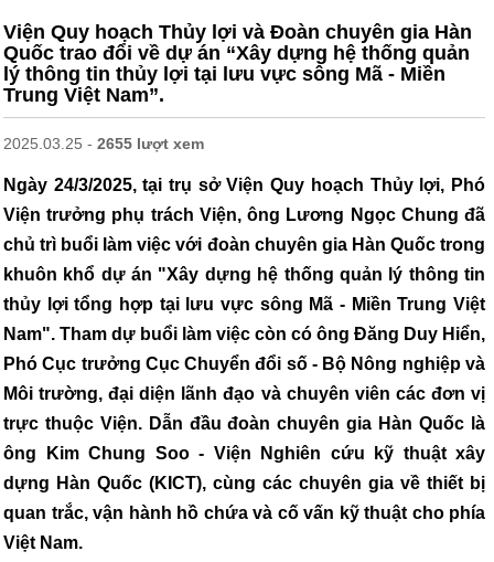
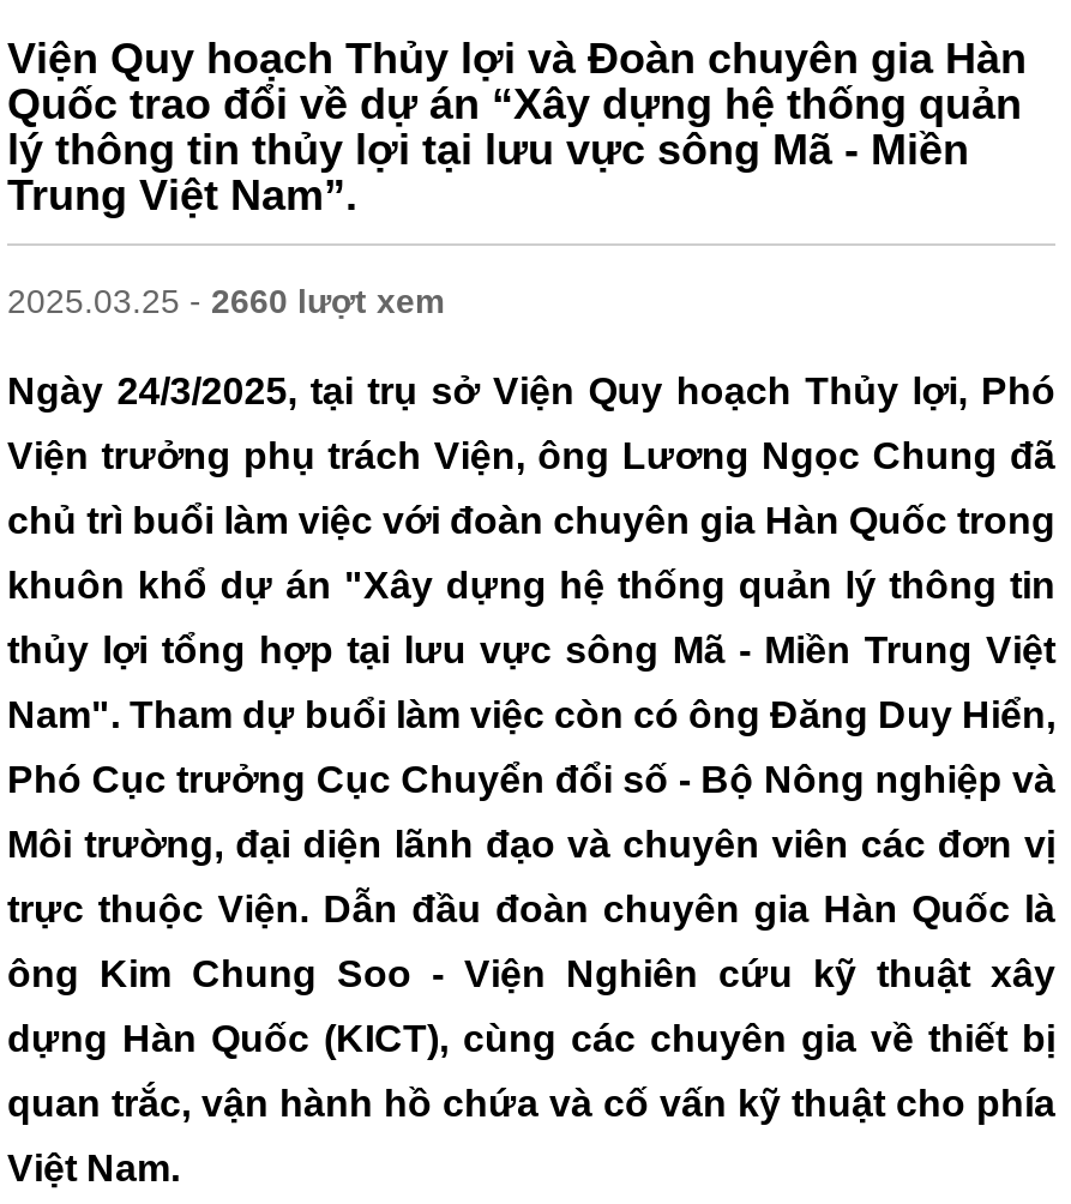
[3,135,204,152] 2025.03.25 - 2655 lượt xem -> [7,282,444,320] 2025.03.25 - 2660 lượt xem

